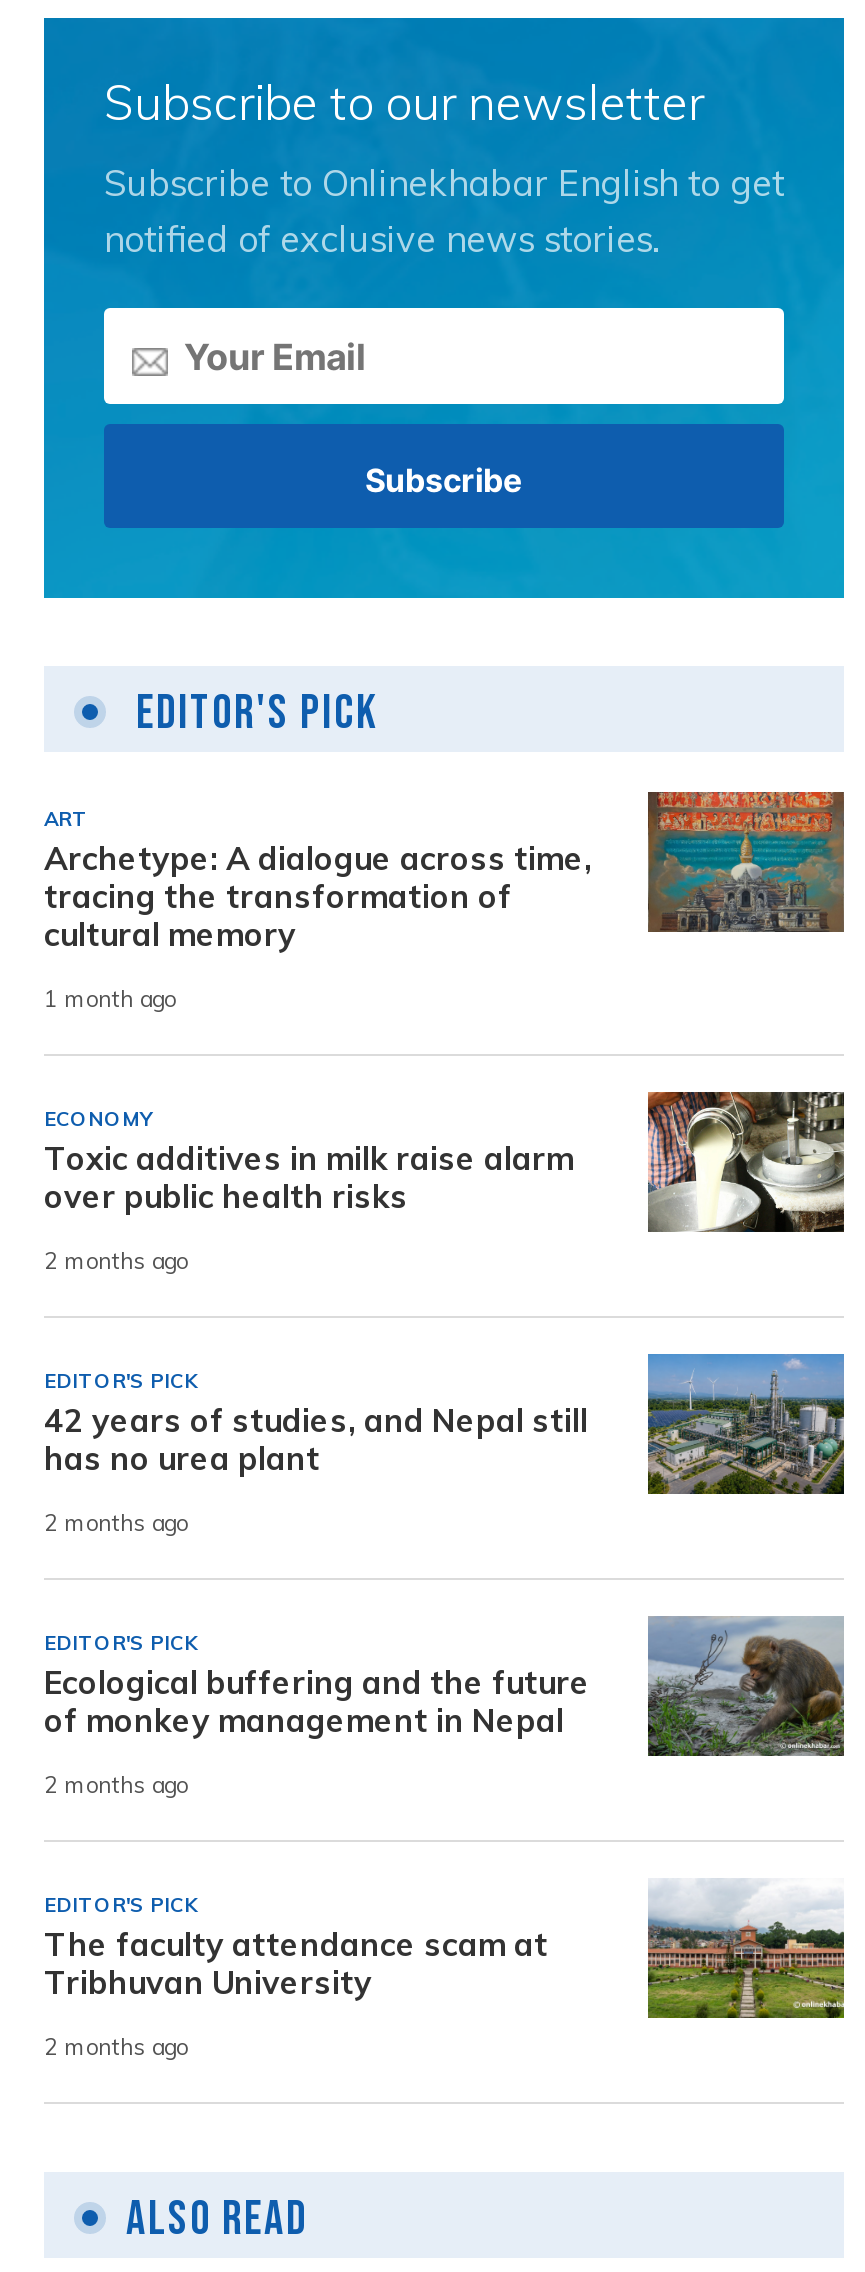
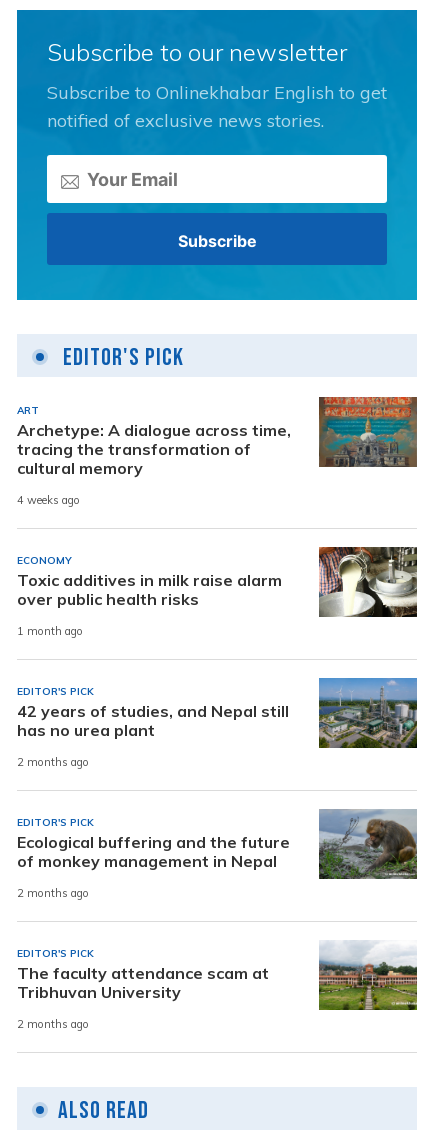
[44,985,176,1013] 1 month ago -> [17,493,80,507] 4 weeks ago
[44,1247,188,1275] 2 months ago -> [17,624,83,638] 1 month ago

